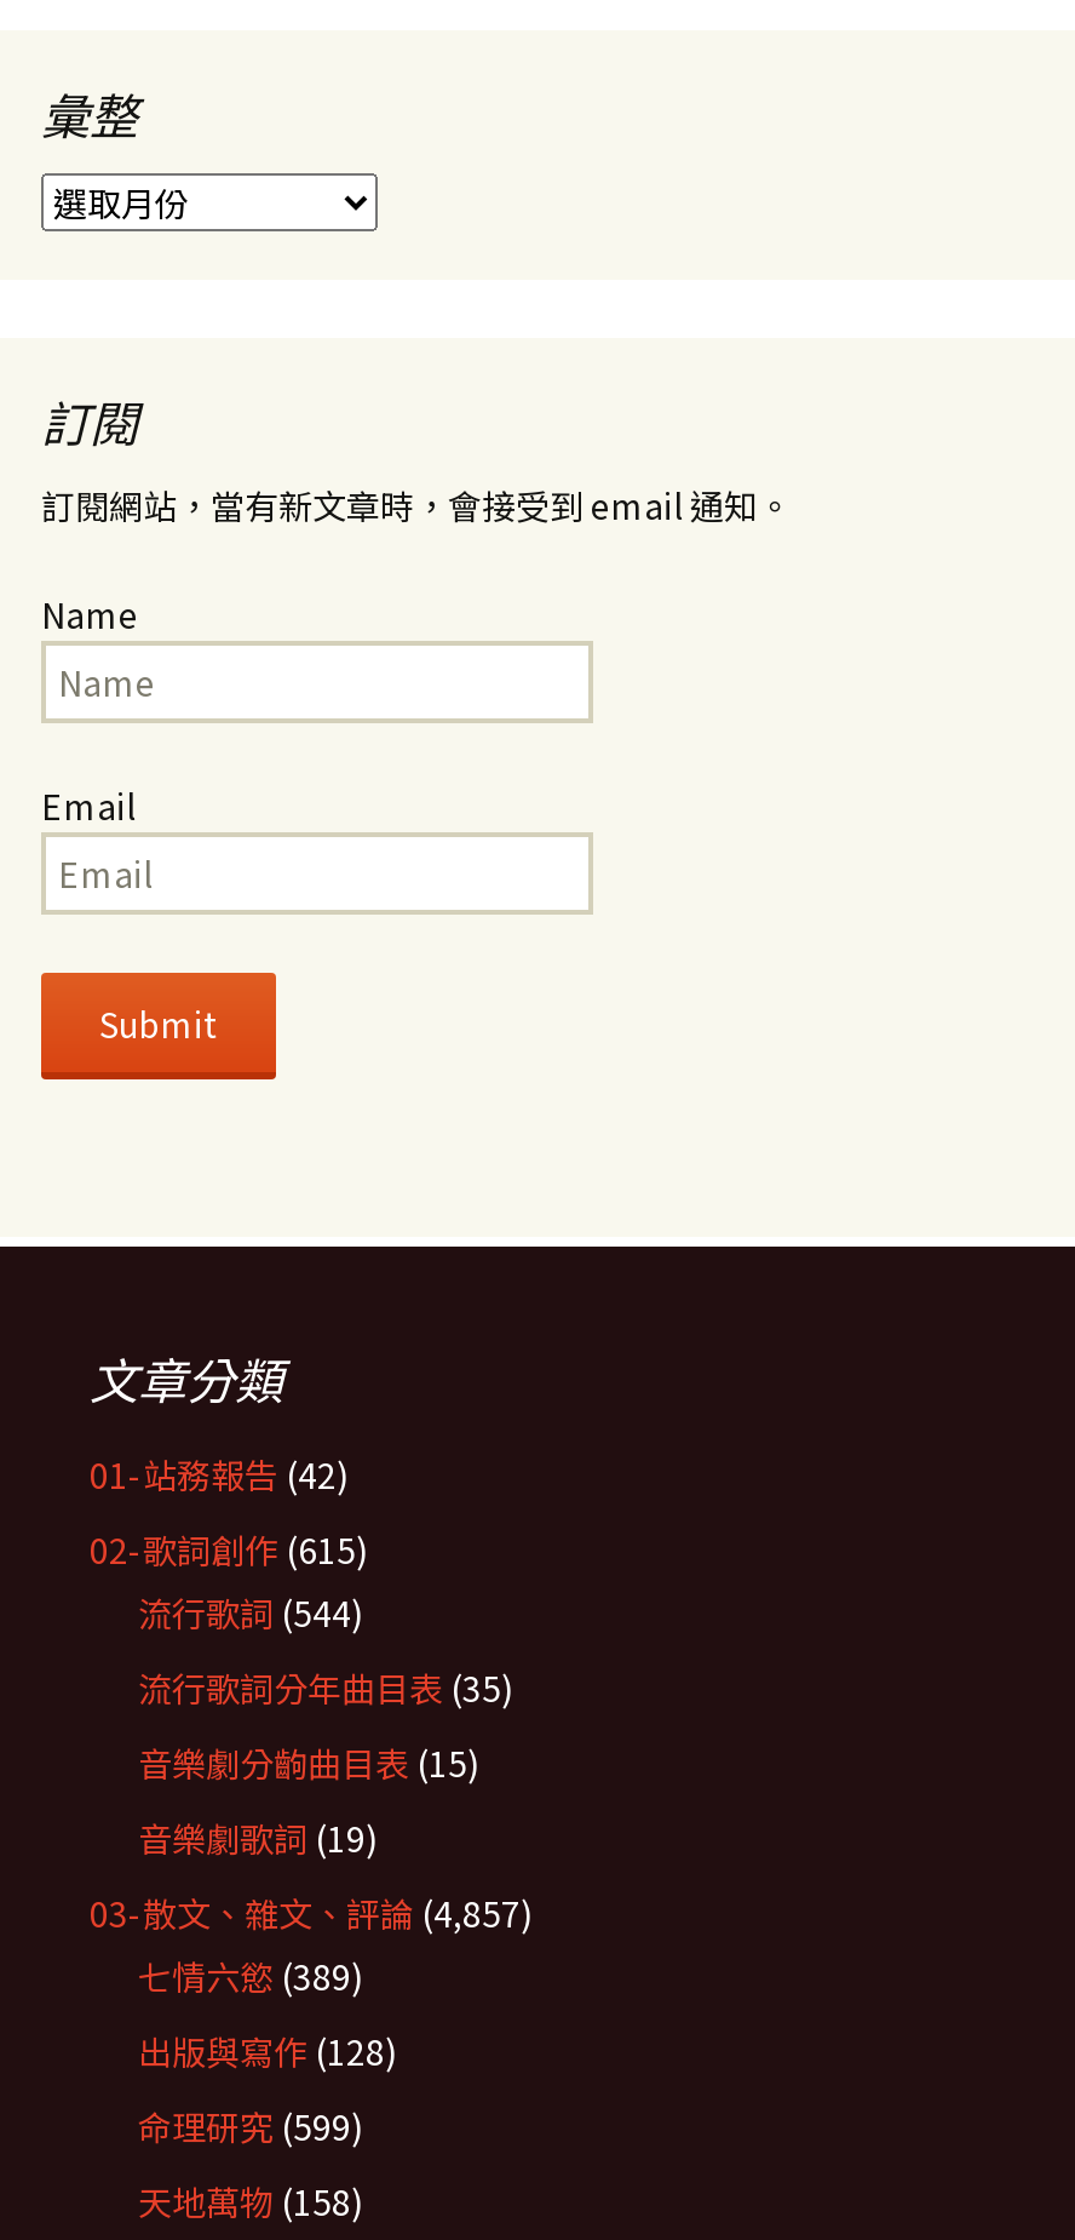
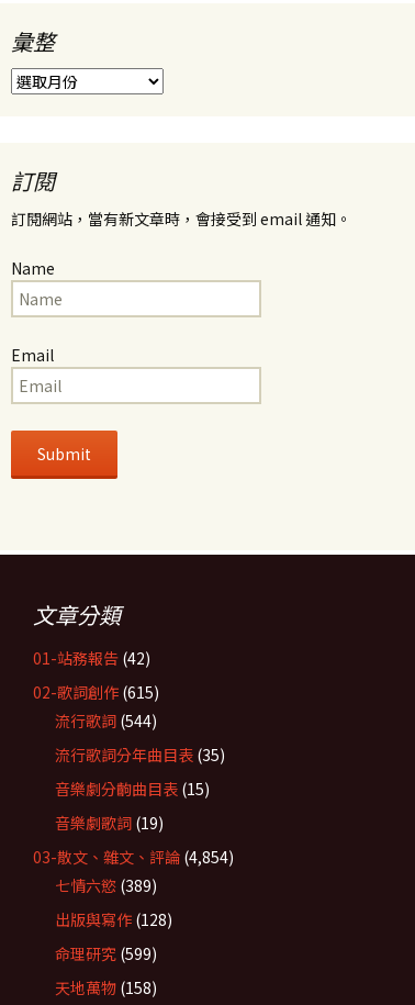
[90,1889,533,1937] 03-散文、雜文、評論(4,857) -> [33,846,234,868] 03-散文、雜文、評論(4,854)

